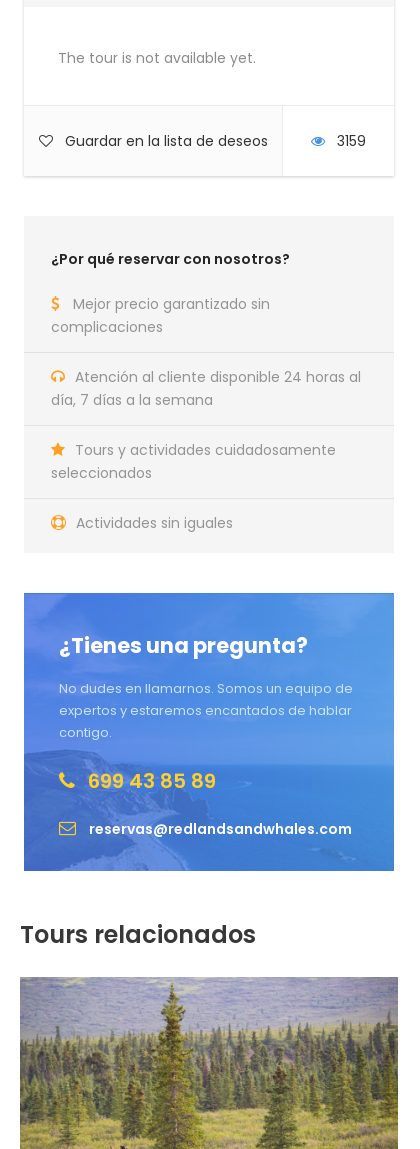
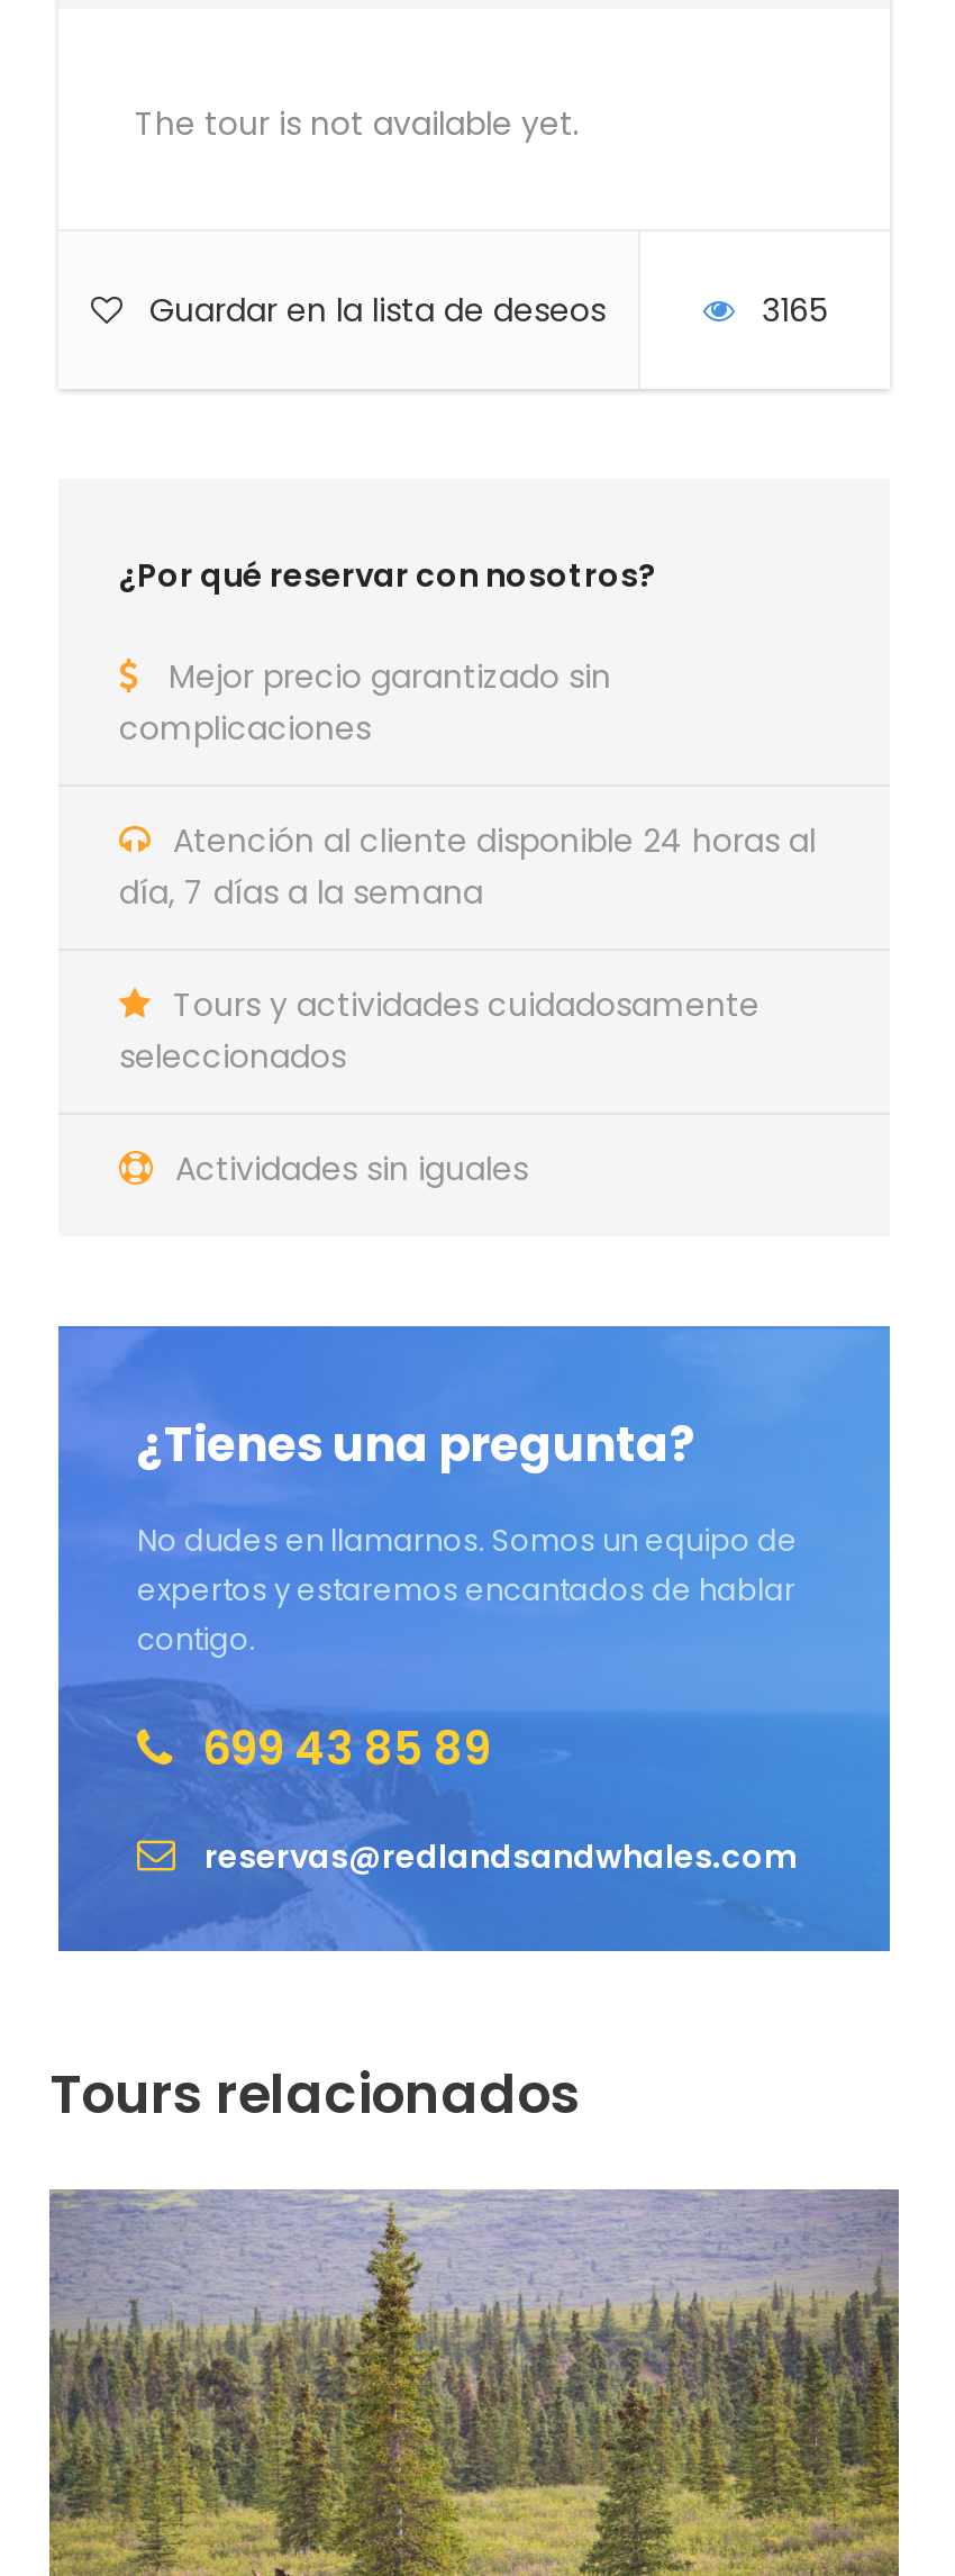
[337,131,366,151] 3159 -> [762,289,827,334] 3165

